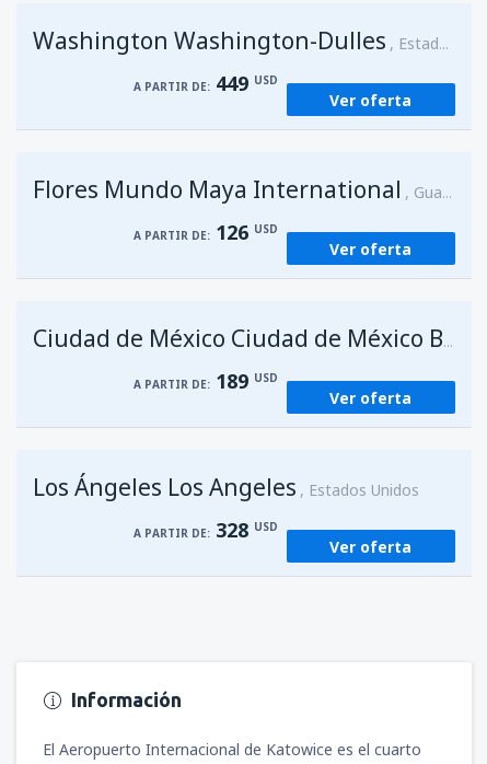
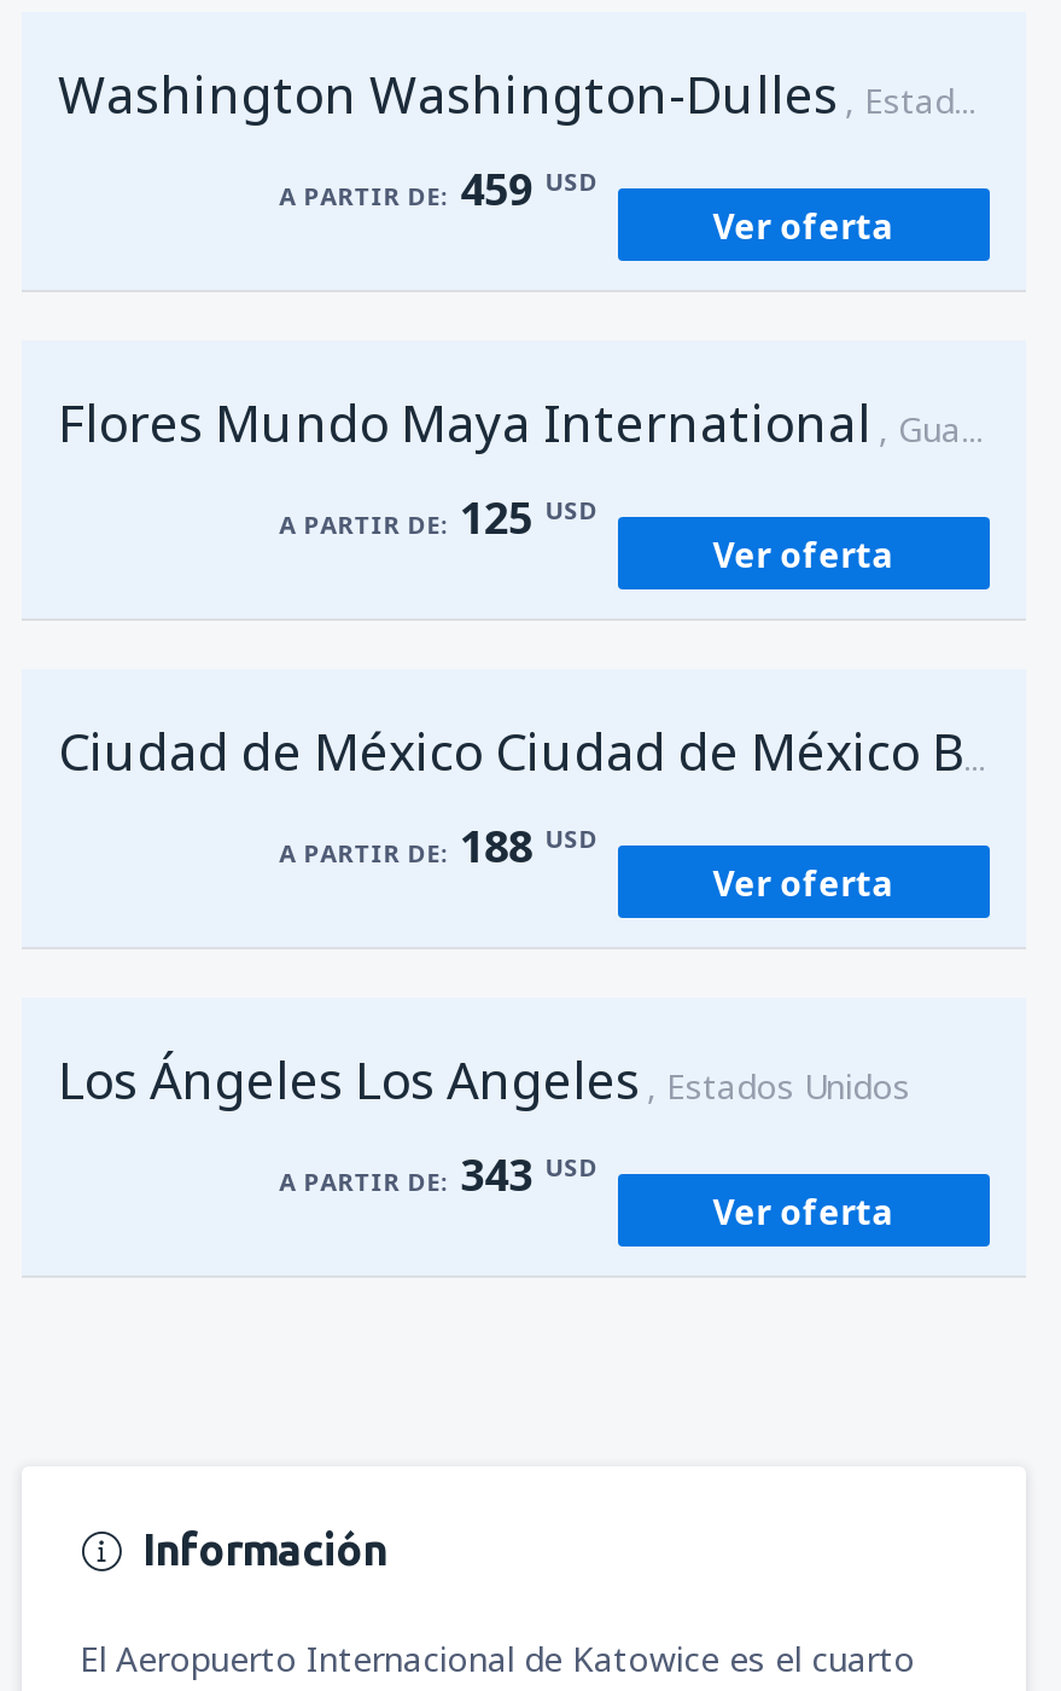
[133,70,278,96] A PARTIR DE: 449 USD -> [279,159,598,217] A PARTIR DE: 459 USD
[133,219,278,245] A PARTIR DE: 126 USD -> [279,488,598,546] A PARTIR DE: 125 USD
[133,368,278,394] A PARTIR DE: 189 USD -> [279,817,598,874] A PARTIR DE: 188 USD
[133,517,278,543] A PARTIR DE: 328 USD -> [279,1145,598,1203] A PARTIR DE: 343 USD

